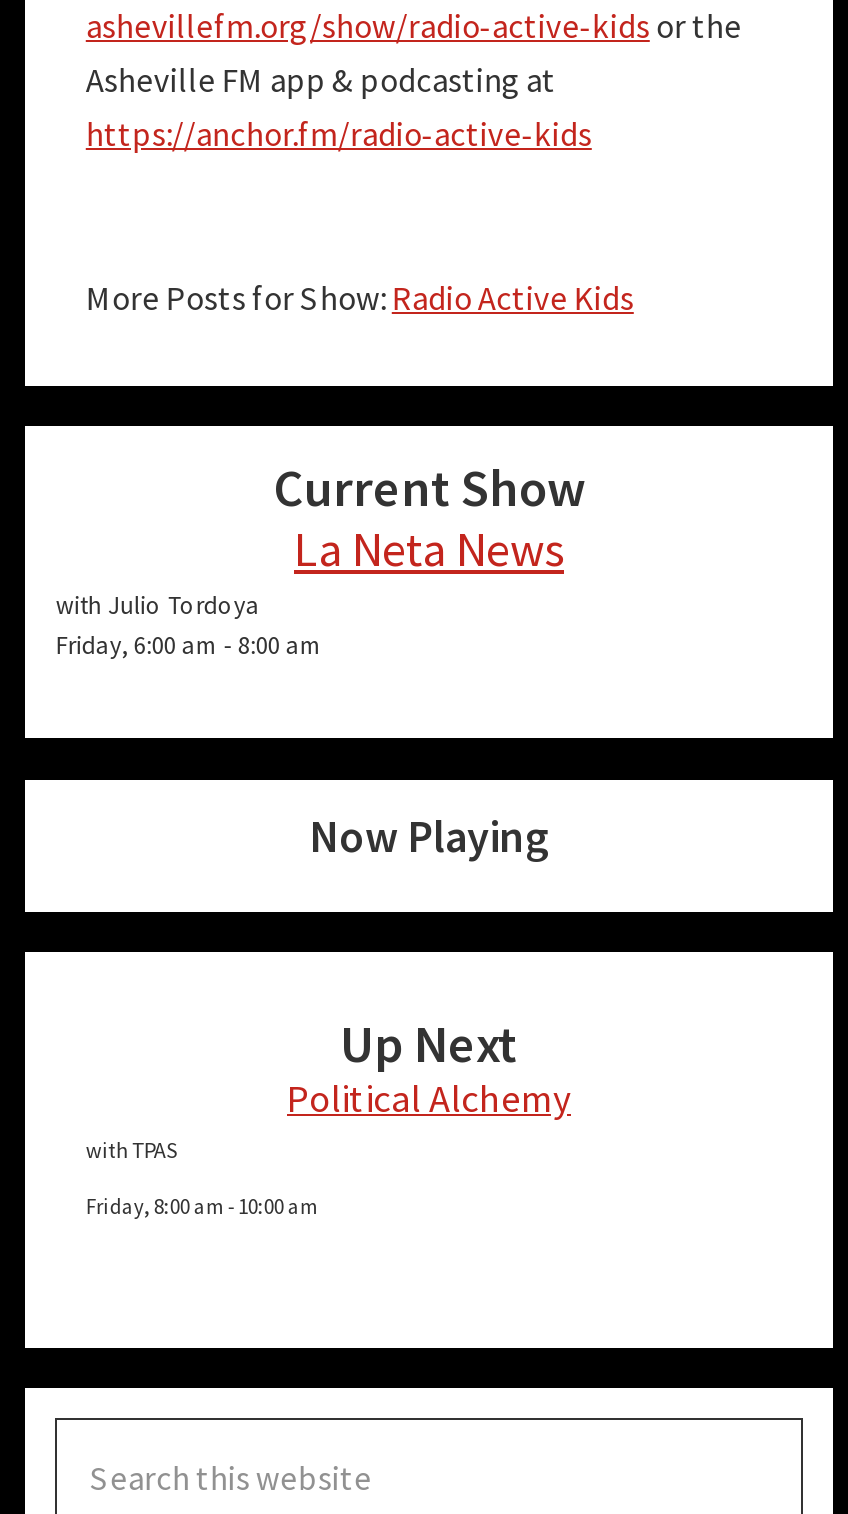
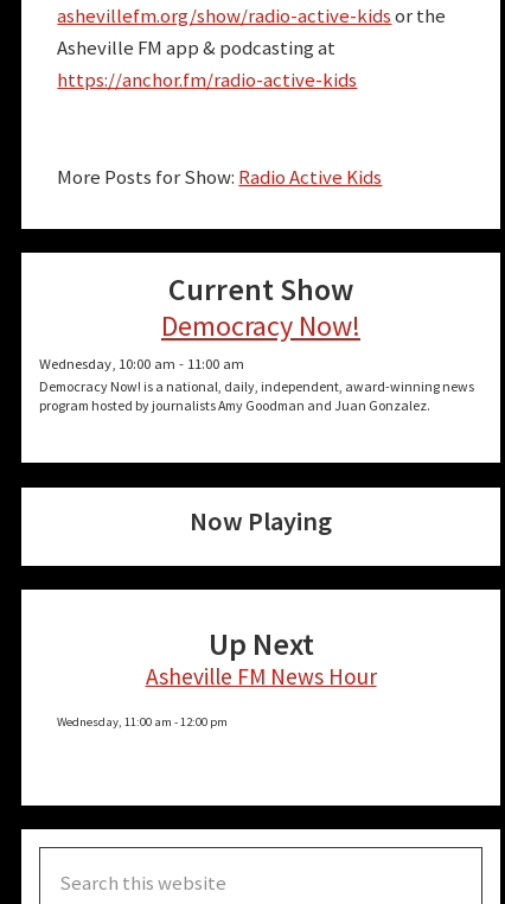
[56,519,564,661] La Neta News | with Julio Tordoya | Friday, 6:00 am - 8:00 am -> [40,308,475,415] Democracy Now! | Wednesday, 10:00 am - 11:00 am | Democracy Now! is a national, daily, independent, award-winning news | program hosted by journalists Amy Goodman and Juan Gonzalez.
moved [309,807,549,1076] -> [190,504,332,663]: Now Playing | Up Next
[86,1074,571,1164] Political Alchemy | with TPAS -> [145,662,376,690] Asheville FM News Hour
[86,1192,318,1220] Friday, 8:00 am - 10:00 am -> [57,713,228,729] Wednesday, 11:00 am - 12:00 pm

